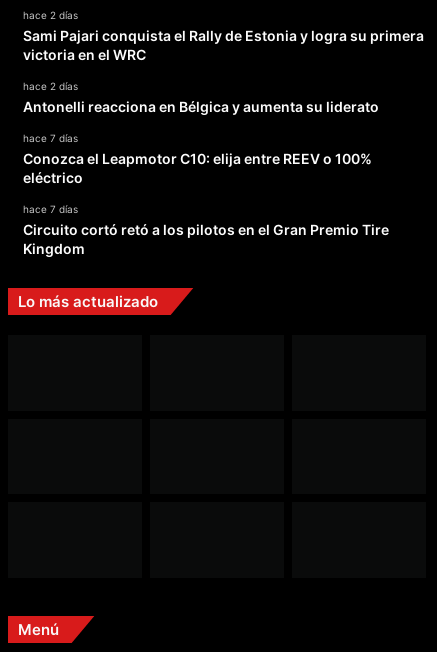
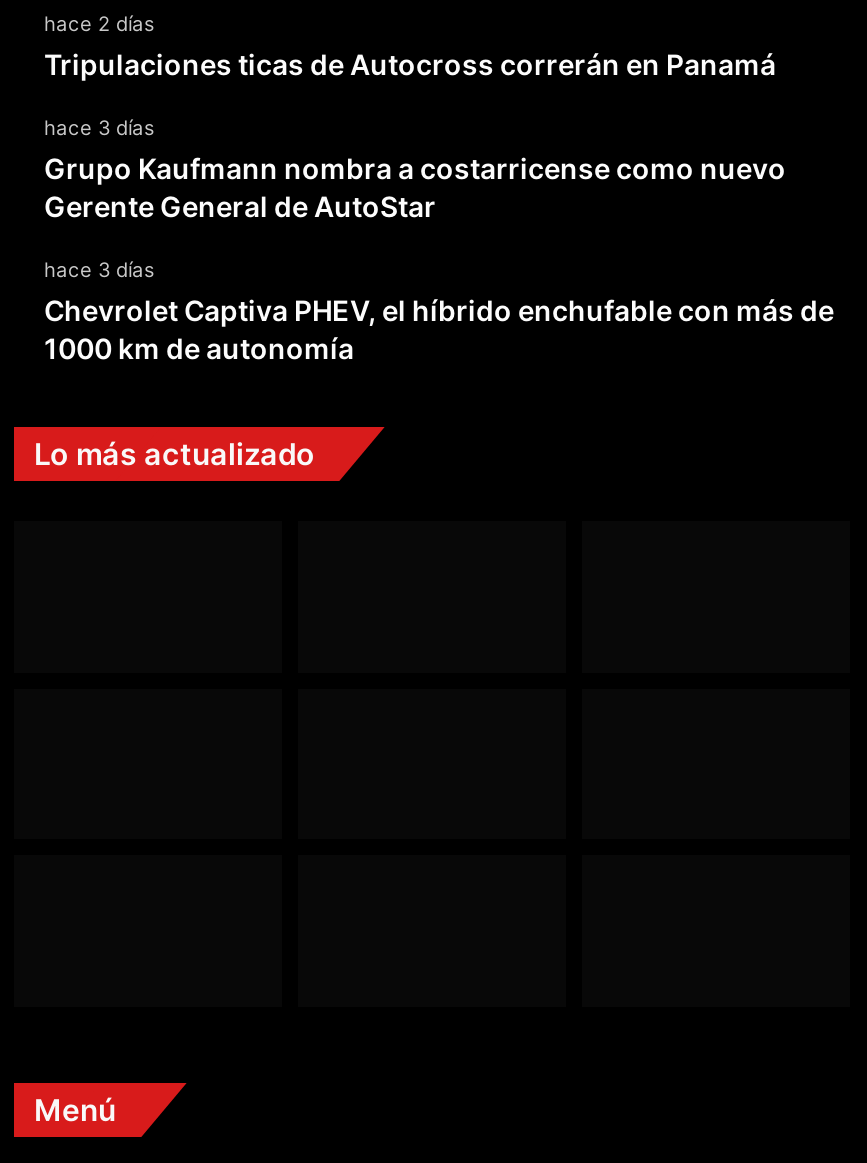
[23,27,424,257] Sami Pajari conquista el Rally de Estonia y logra su primera | victoria en el WRC | hace 2 días | Antonelli reacciona en Bélgica y aumenta su liderato | hace 7 días | Conozca el Leapmotor C10: elija entre REEV o 100% | eléctrico | hace 7 días | Circuito cortó retó a los pilotos en el Gran Premio Tire | Kingdom -> [44,47,834,365] Tripulaciones ticas de Autocross correrán en Panamá | hace 3 días | Grupo Kaufmann nombra a costarricense como nuevo | Gerente General de AutoStar | hace 3 días | Chevrolet Captiva PHEV, el híbrido enchufable con más de | 1000 km de autonomía

